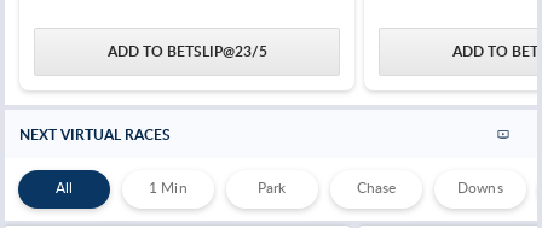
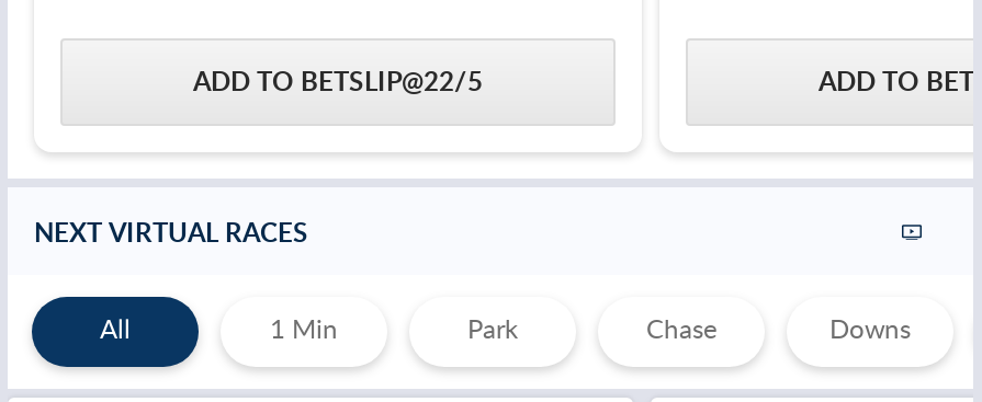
[107,41,267,62] ADD TO BETSLIP@23/5 -> [193,63,483,100] ADD TO BETSLIP@22/5

